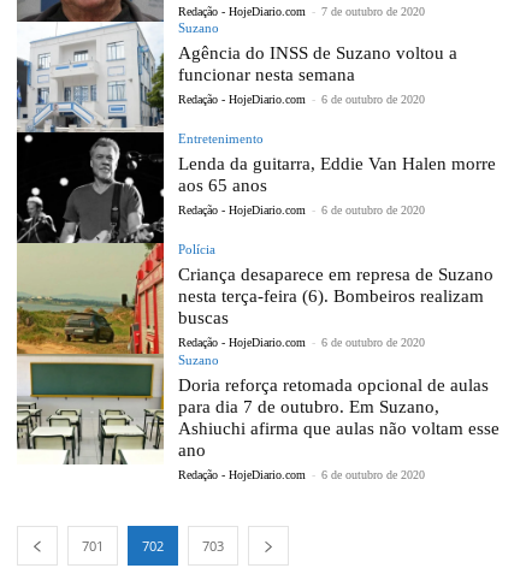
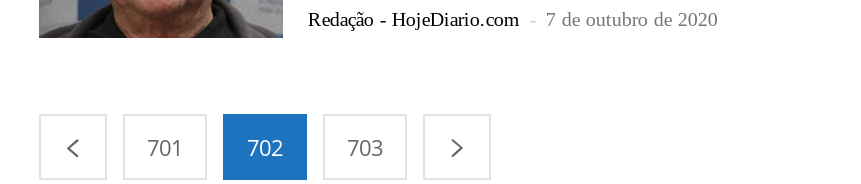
[17,21,500,481] [image] | Suzano | Agência do INSS de Suzano voltou a | funcionar nesta semana | Redação - HojeDiario.com - 6 de outubro de 2020 | Entretenimento | Lenda da guitarra, Eddie Van Halen morre | aos 65 anos | Redação - HojeDiario.com - 6 de outubro de 2020 | Polícia | Criança desaparece em represa de Suzano | nesta terça-feira (6). Bombeiros realizam | buscas | Redação - HojeDiario.com - 6 de outubro de 2020 | Suzano | Doria reforça retomada opcional de aulas | para dia 7 de outubro. Em Suzano, | Ashiuchi afirma que aulas não voltam esse | ano | Redação - HojeDiario.com - 6 de outubro de 2020 -> none

